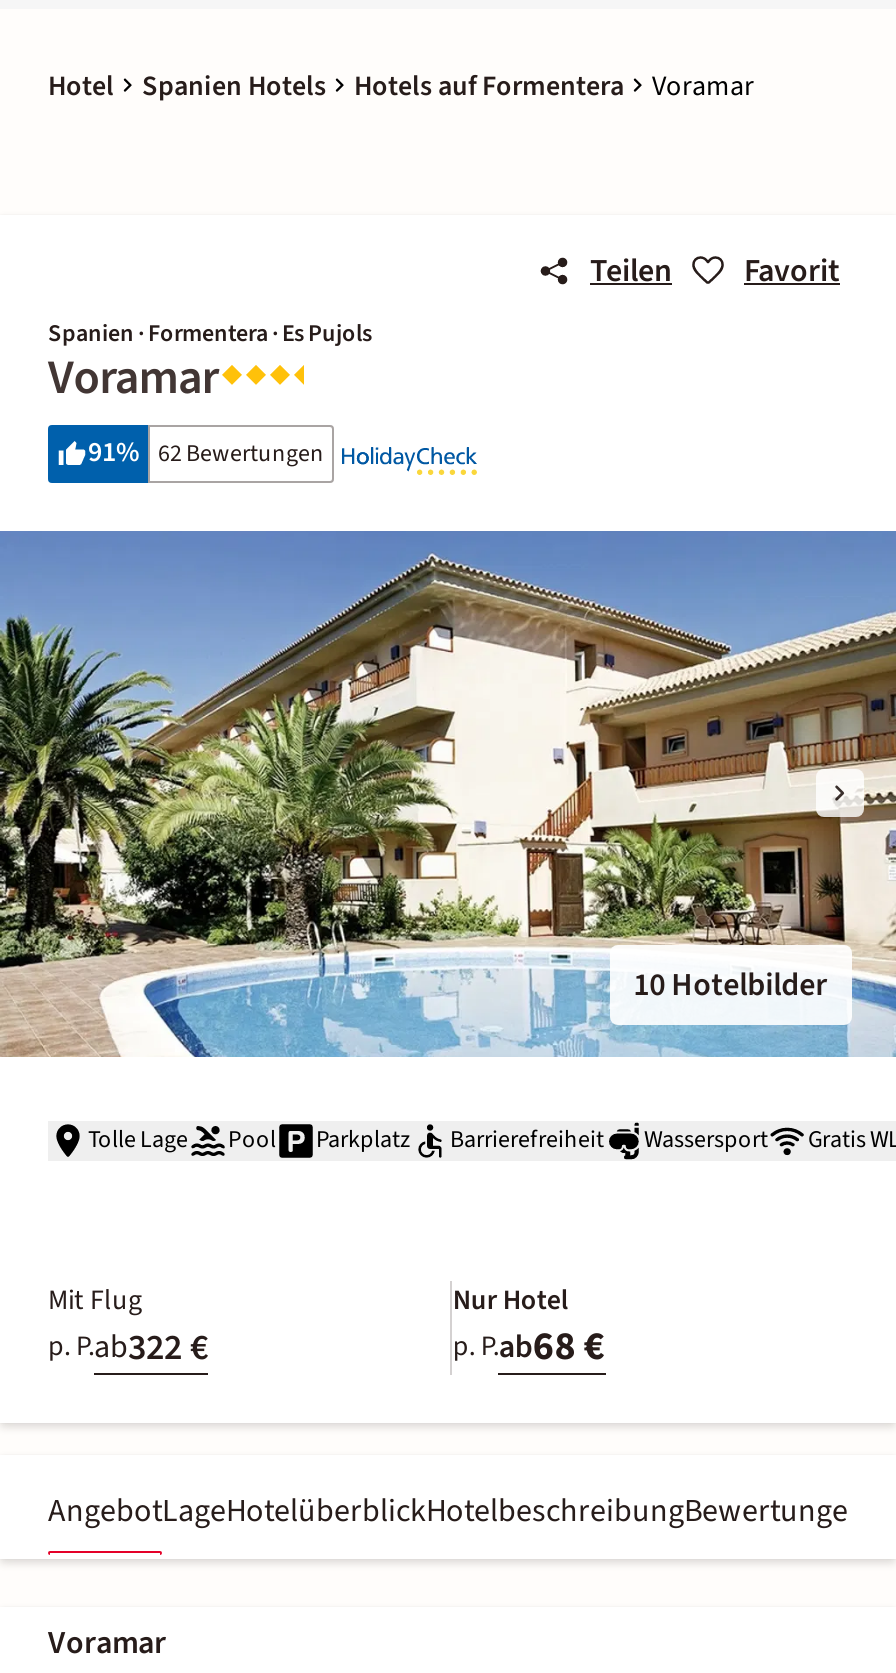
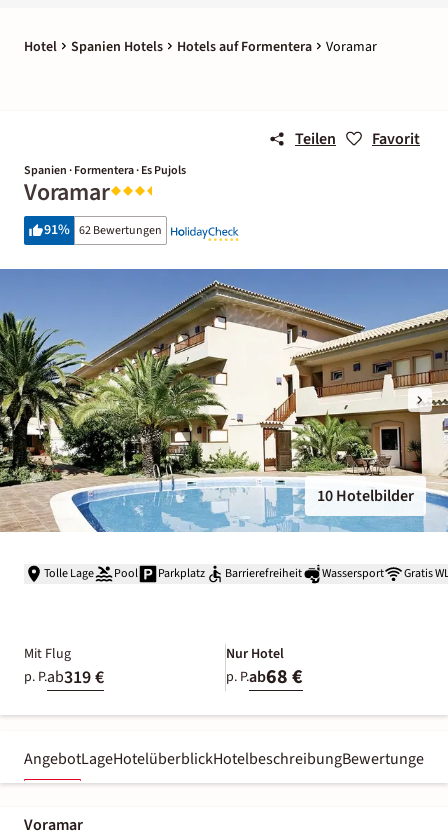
[48,1323,208,1373] p. P.ab322 € -> [24,665,104,690] p. P.ab319 €

